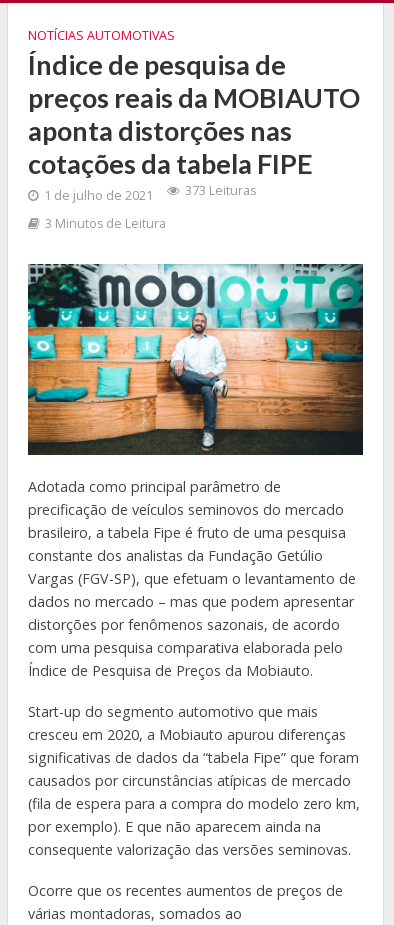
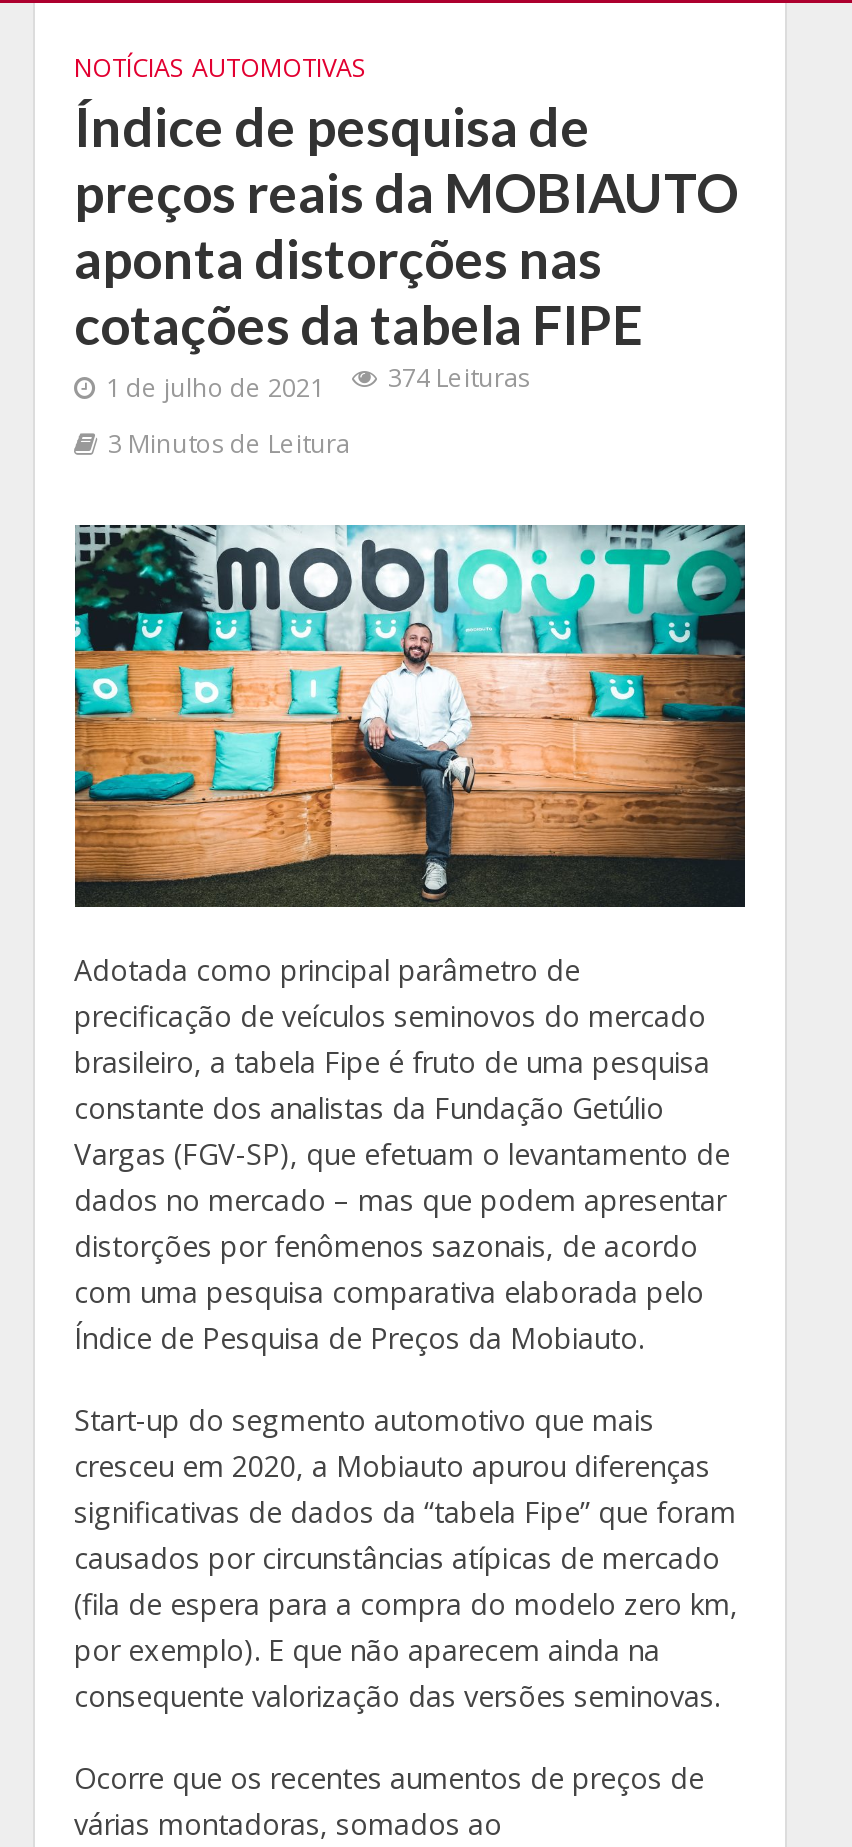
[43,182,255,204] 1 de julho de 2021 373 Leituras -> [106,361,530,405] 1 de julho de 2021 374 Leituras

